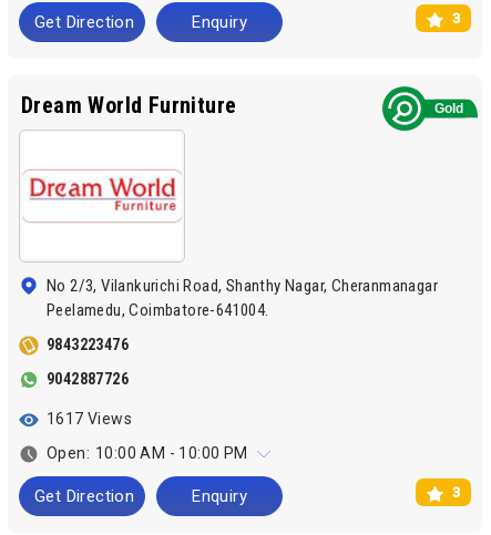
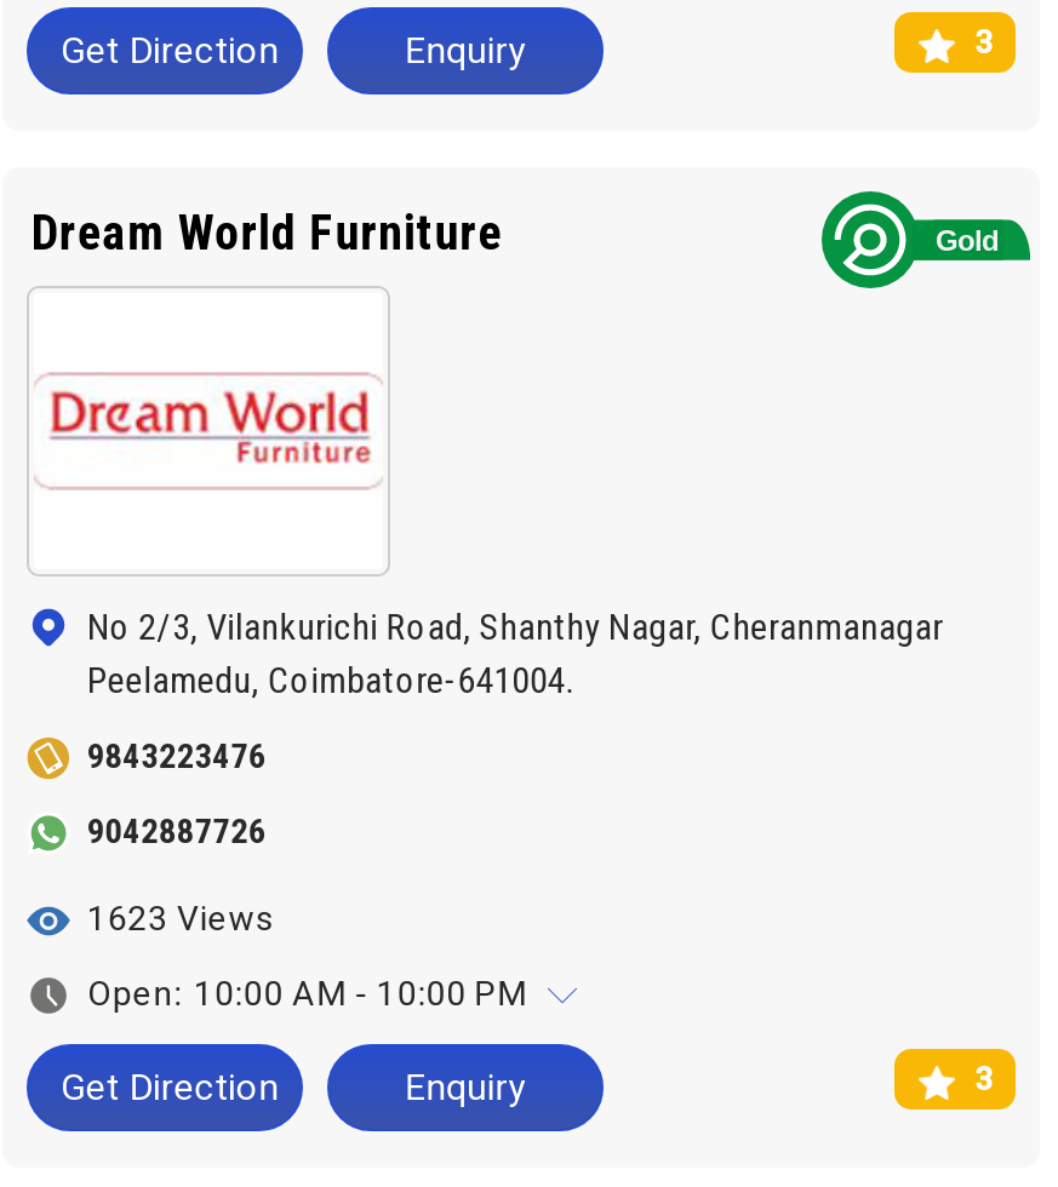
[47,410,132,428] 1617 Views -> [87,899,274,937] 1623 Views

